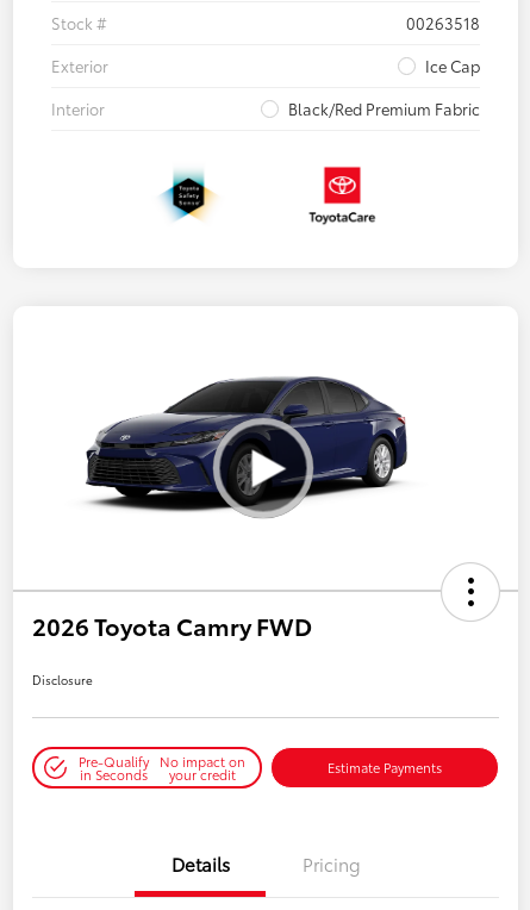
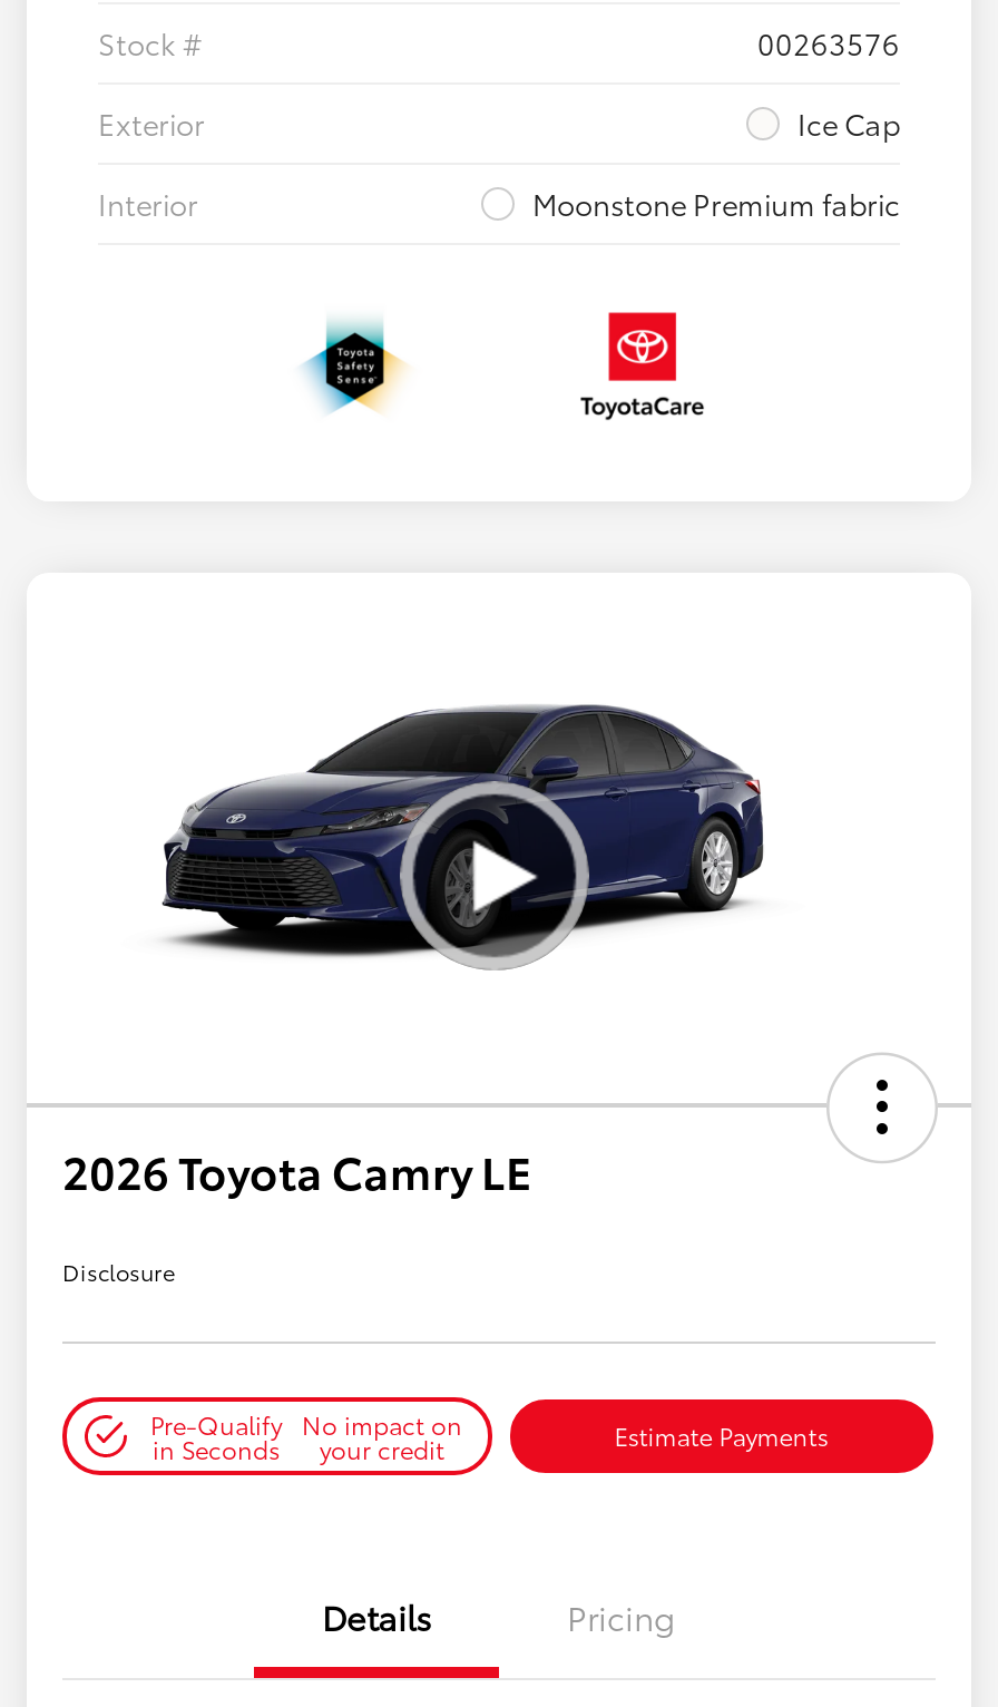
[406,12,480,34] 00263518 -> [757,23,900,63] 00263576
[288,98,480,119] Black/Red Premium Fabric -> [532,183,900,223] Moonstone Premium fabric
[32,609,312,642] 2026 Toyota Camry FWD -> [62,1139,532,1201] 2026 Toyota Camry LE

